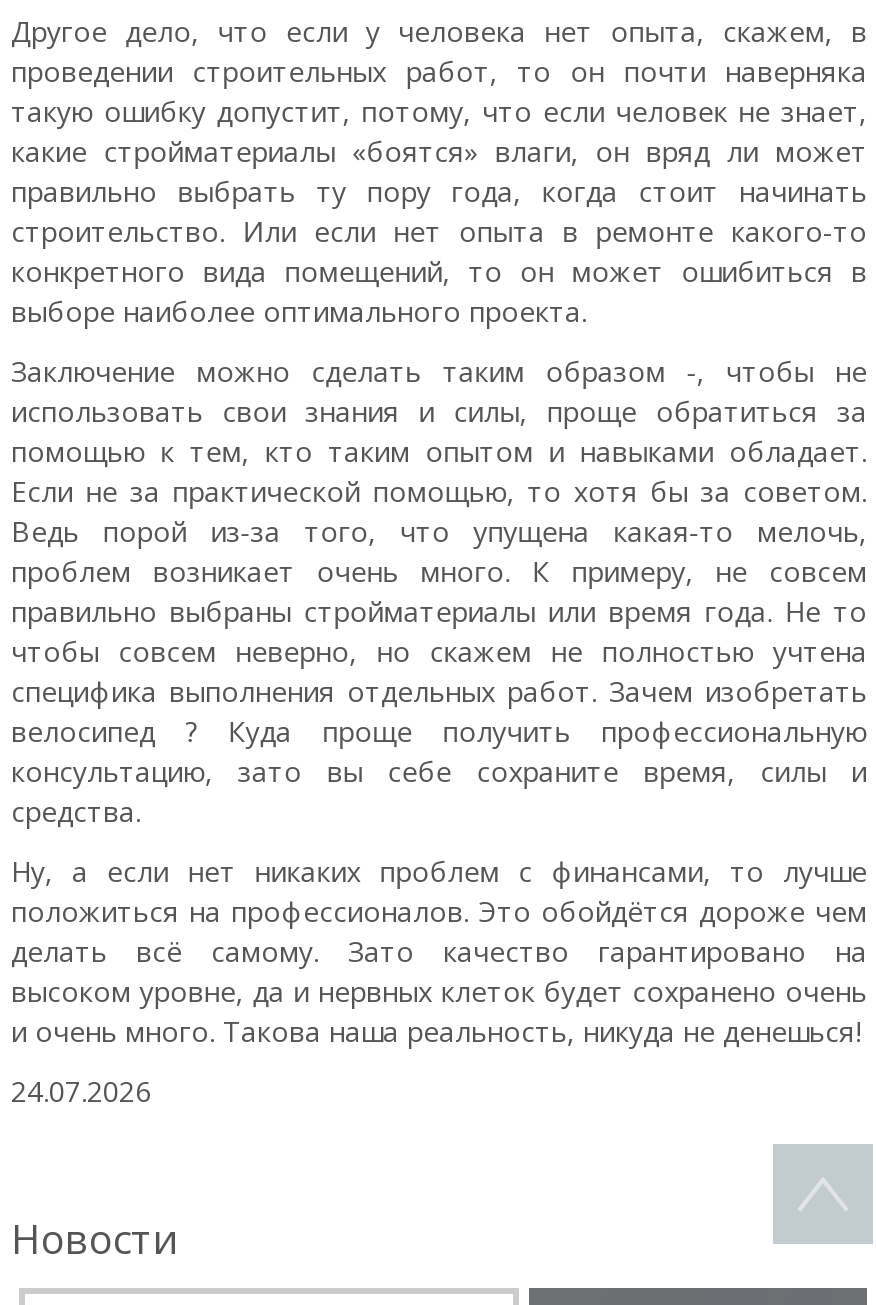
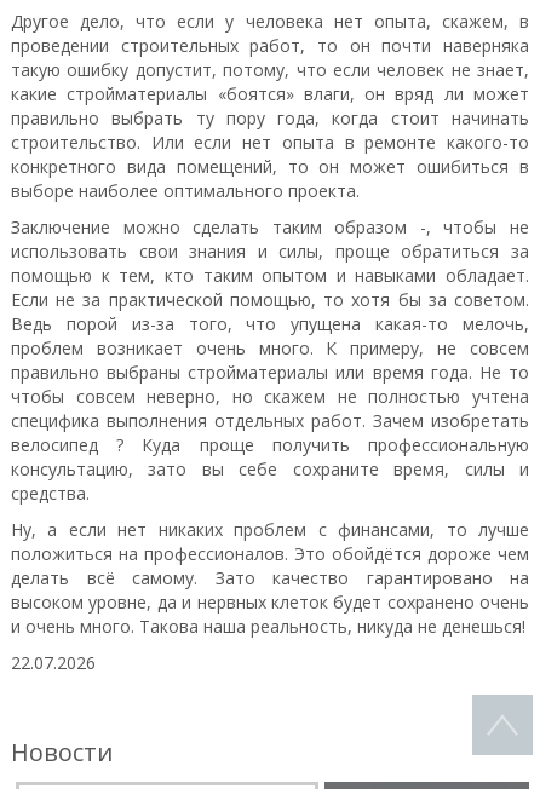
[11,1072,151,1110] 24.07.2026 -> [11,651,96,674] 22.07.2026

